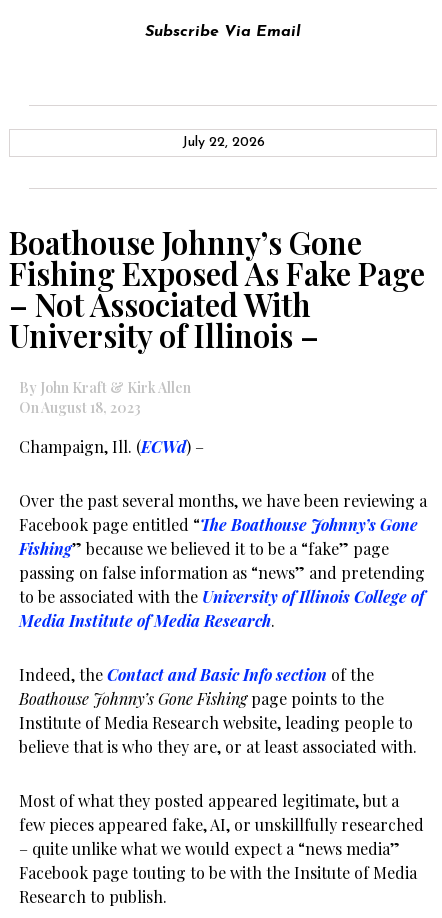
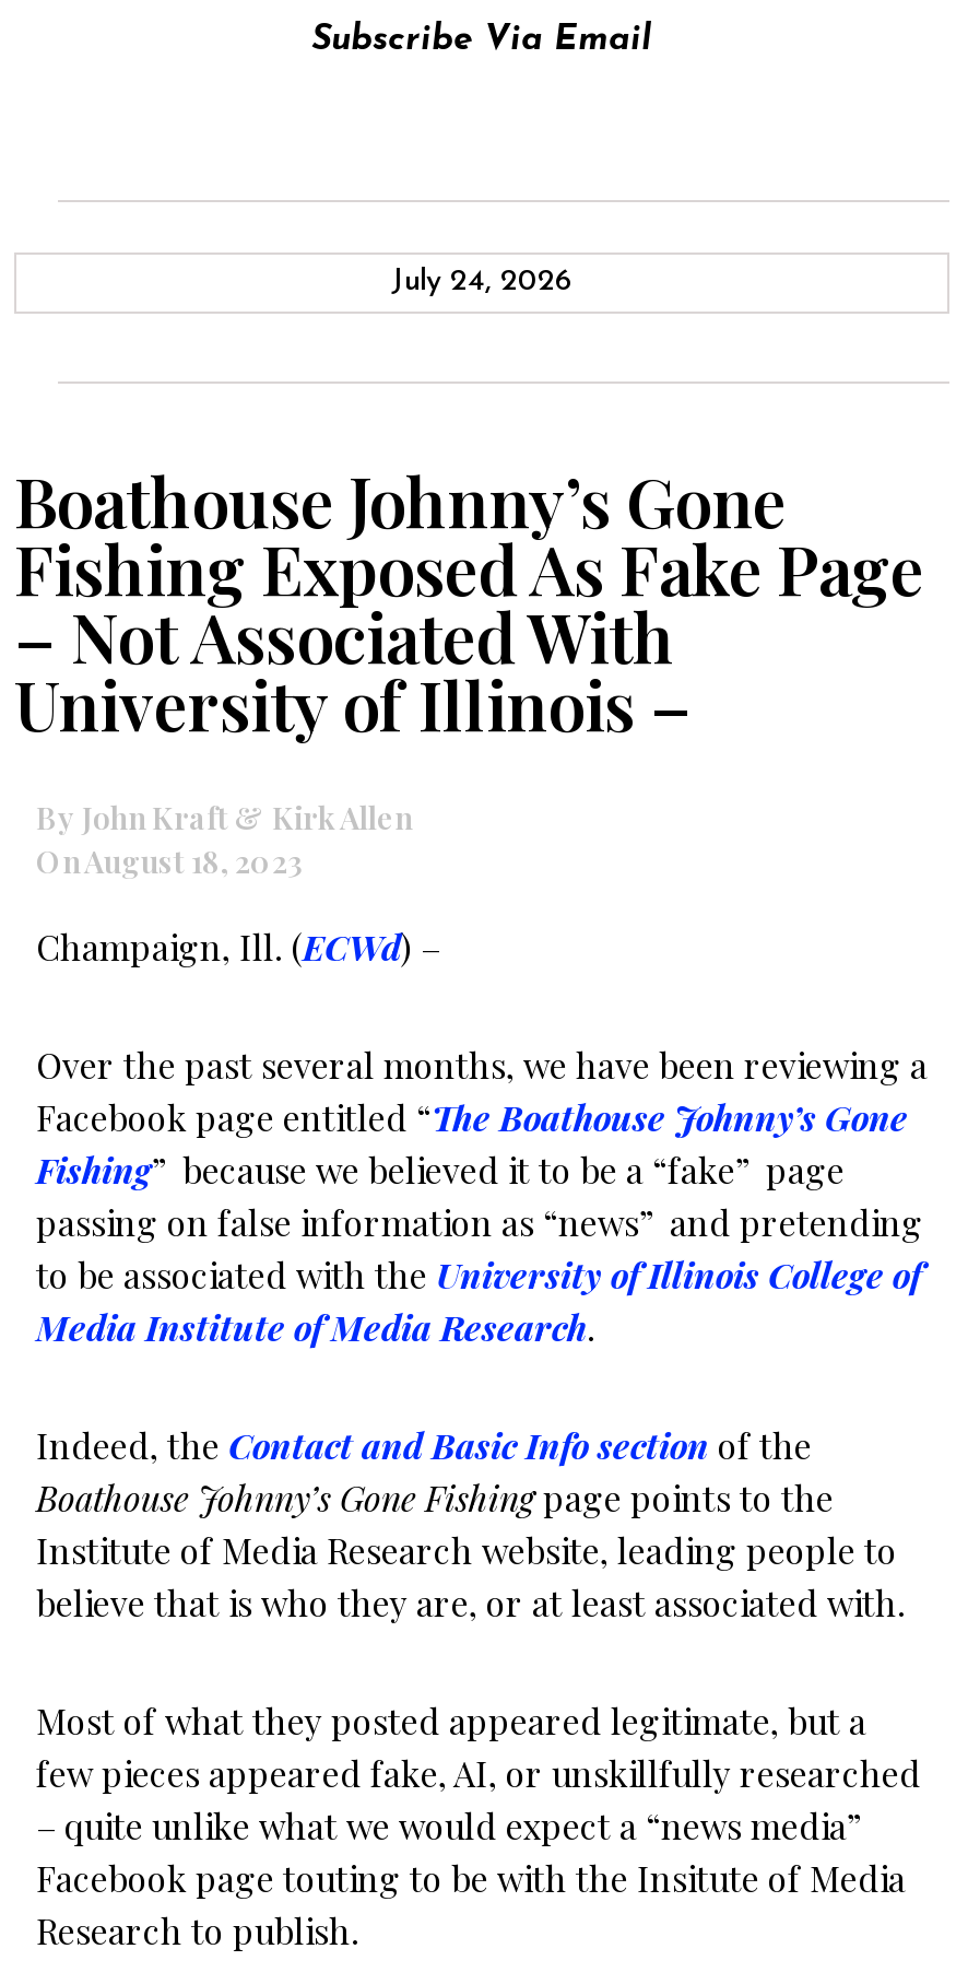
[181,135,264,150] July 22, 2026 -> [391,265,572,297] July 24, 2026

